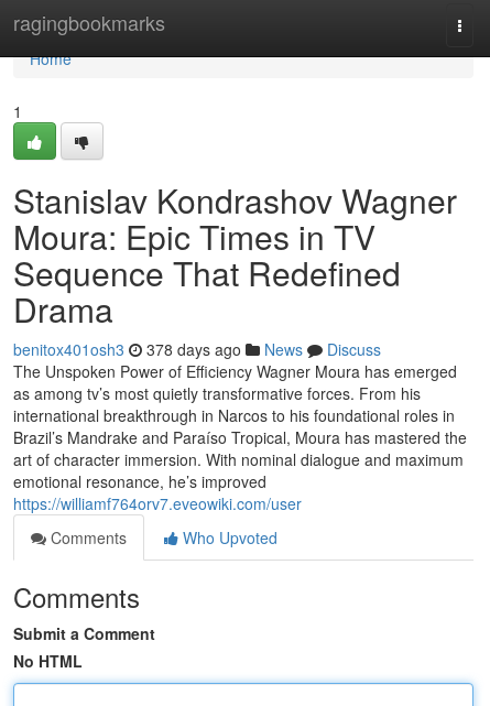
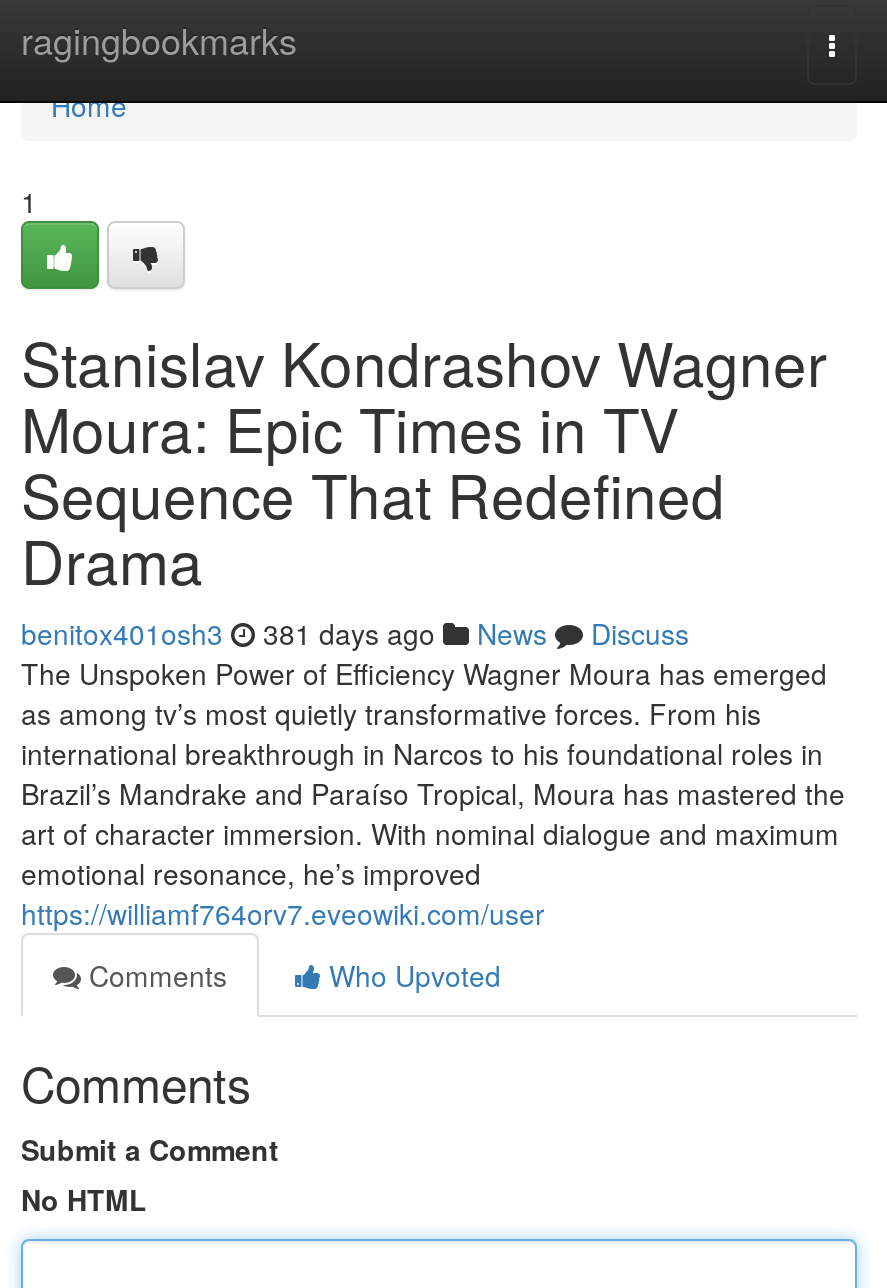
[13,338,381,360] benitox401osh3 378 days ago News Discuss -> [21,613,689,653] benitox401osh3 381 days ago News Discuss

